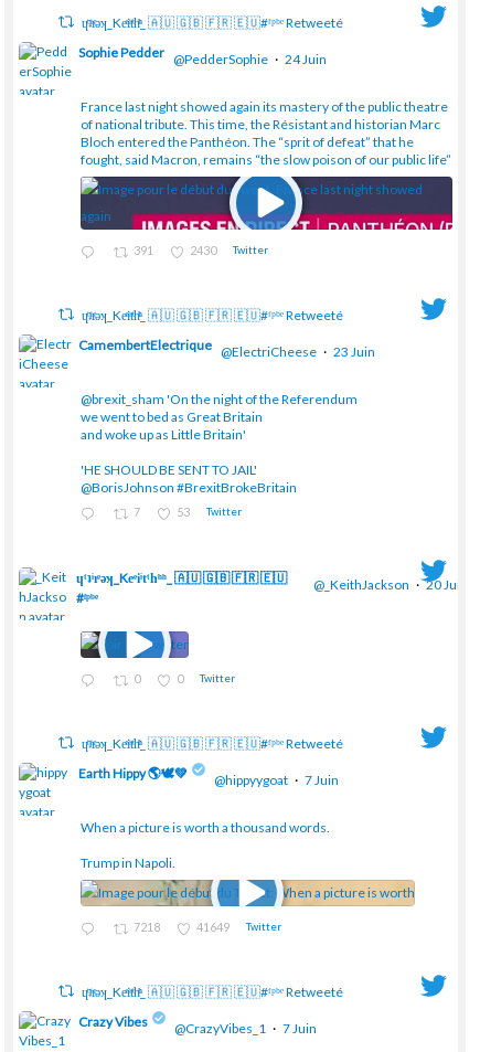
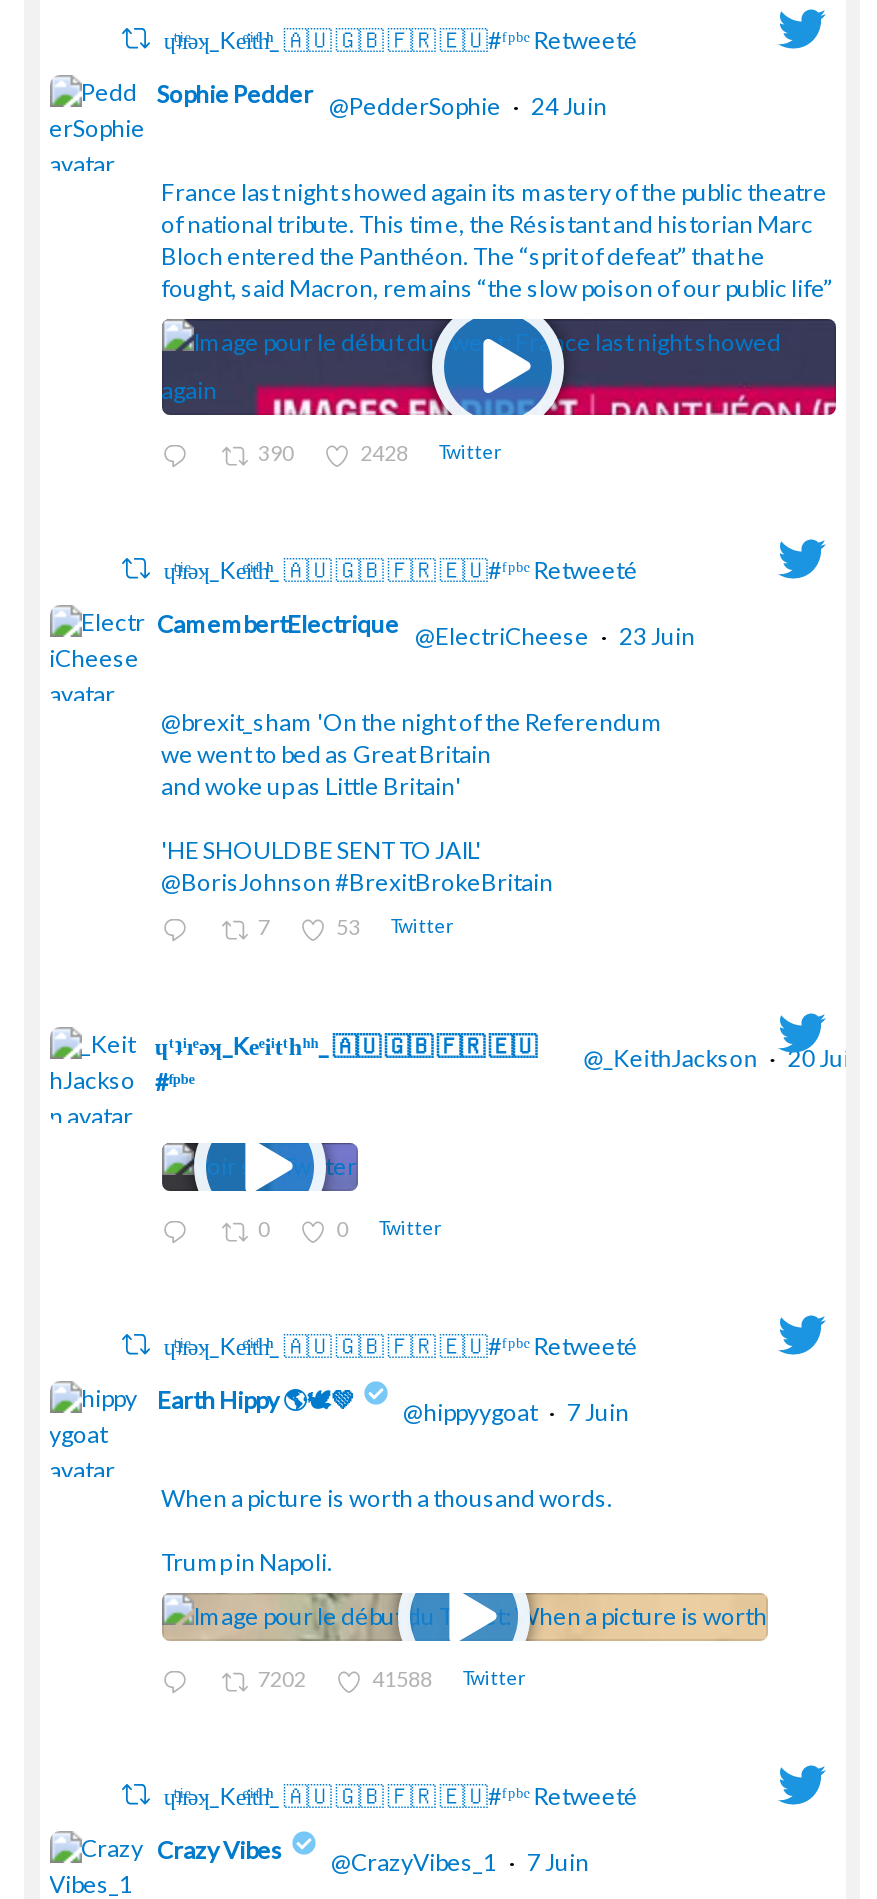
[133,243,153,257] 391 -> [258,438,294,464] 390
[190,243,268,257] 2430 Twitter -> [360,438,502,464] 2428 Twitter
[133,919,160,934] 7218 -> [258,1664,306,1690] 7202
[197,919,281,934] 41649 Twitter -> [372,1664,526,1690] 41588 Twitter

